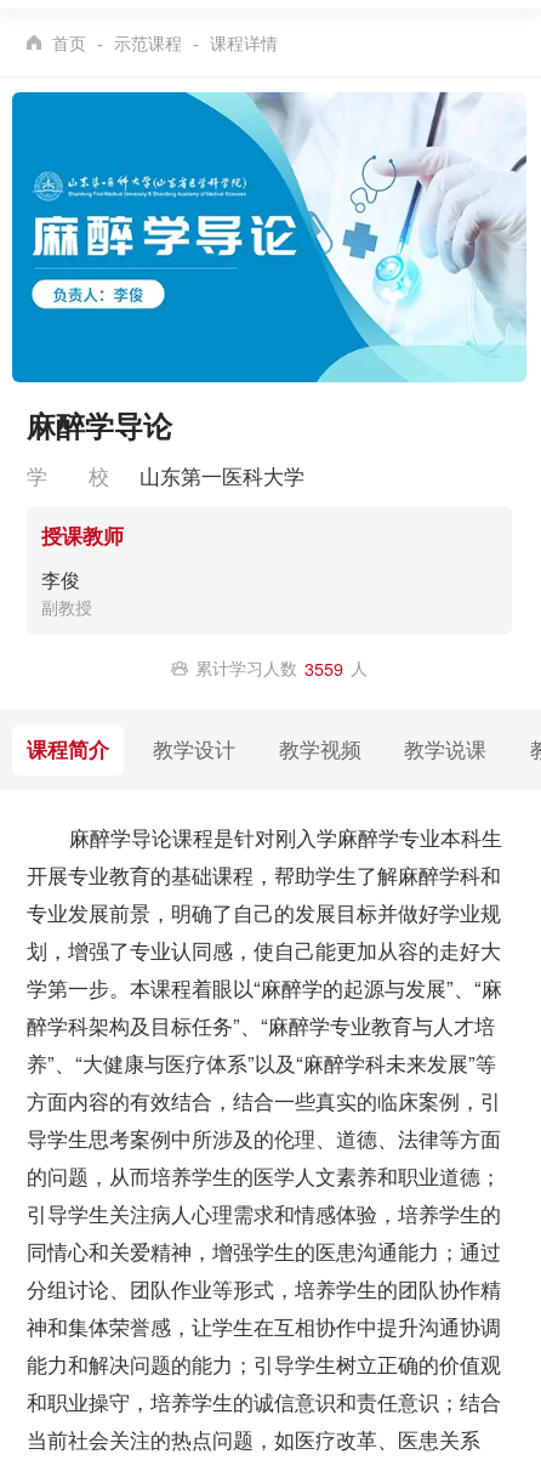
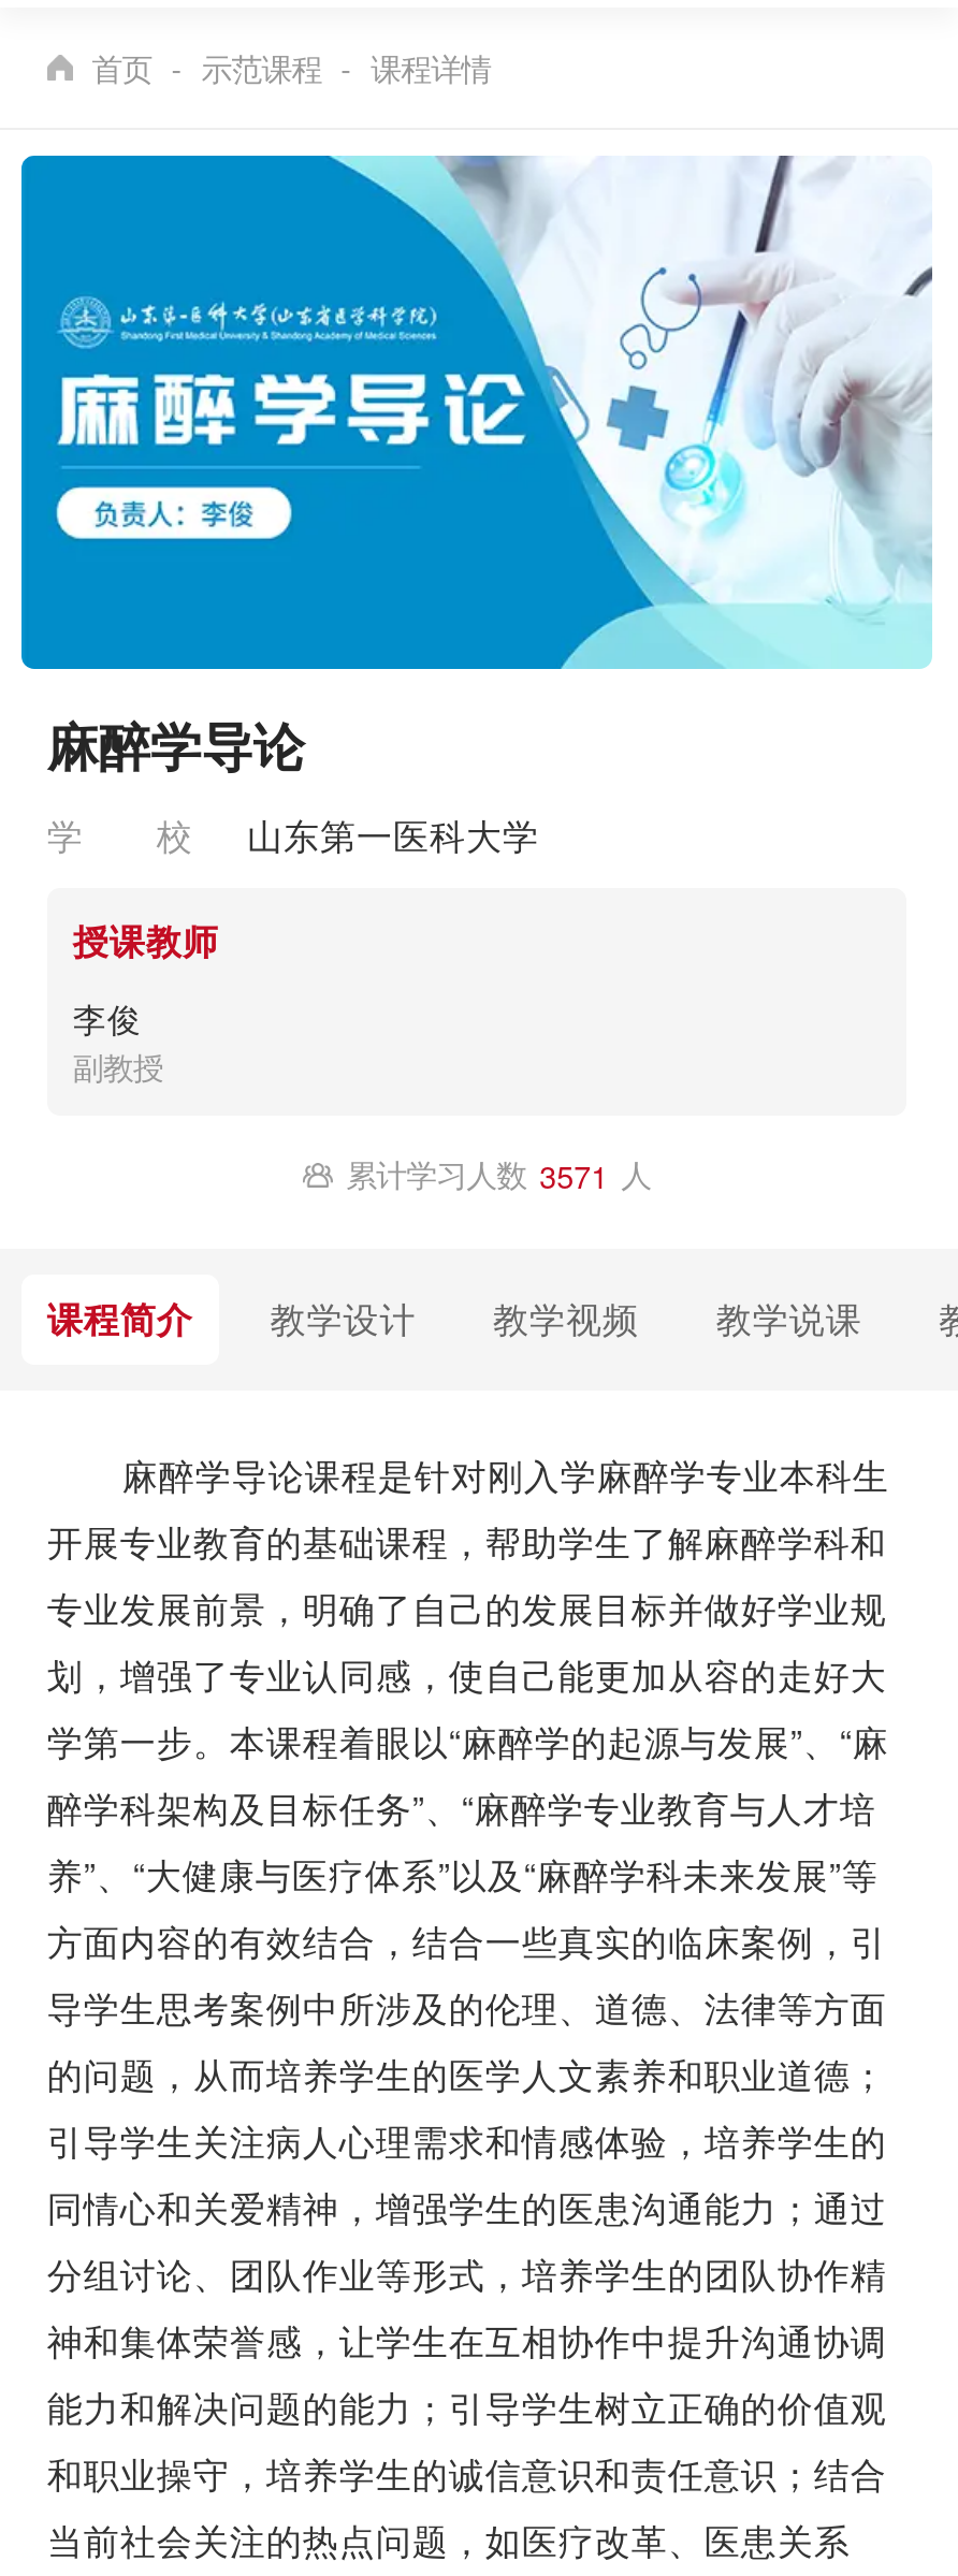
[196,656,368,681] 累计学习人数 3559 人 -> [346,1153,651,1197] 累计学习人数 3571 人

